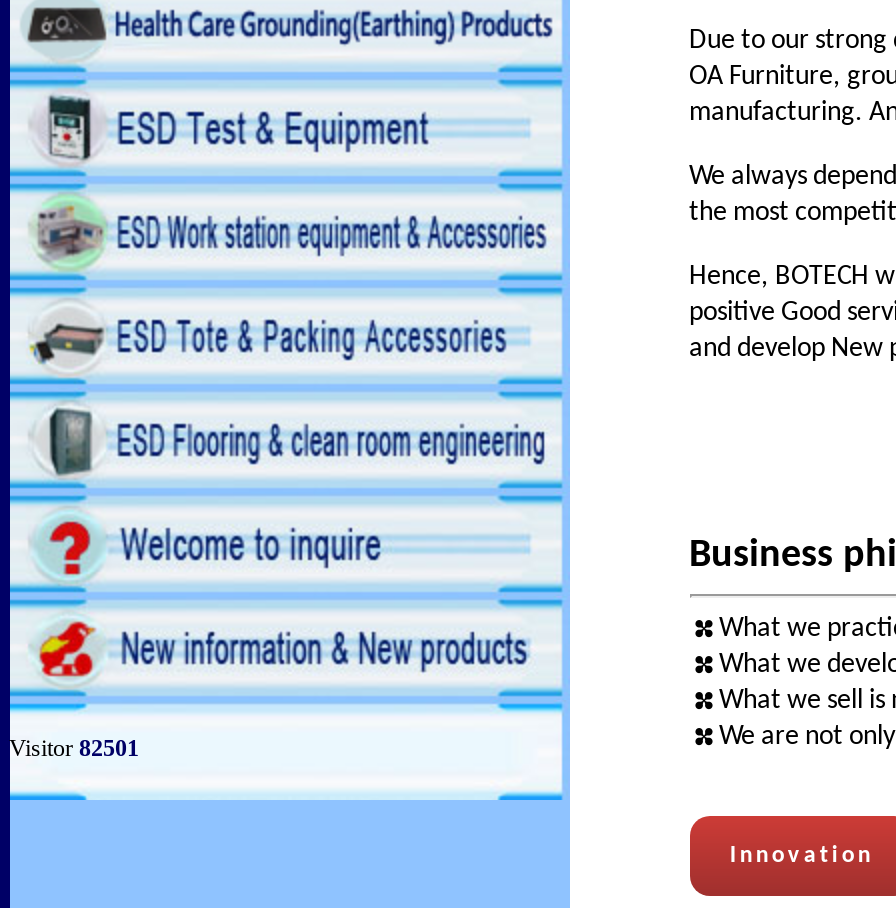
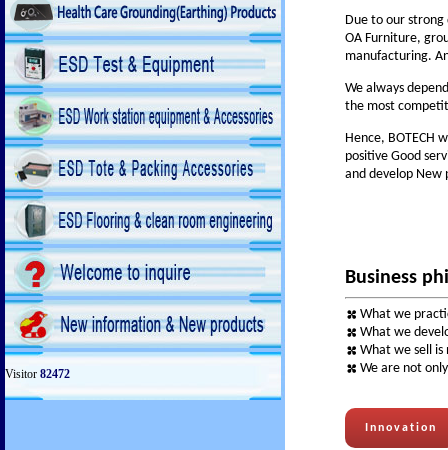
[9,734,139,762] Visitor 82501 -> [4,367,69,381] Visitor 82472

